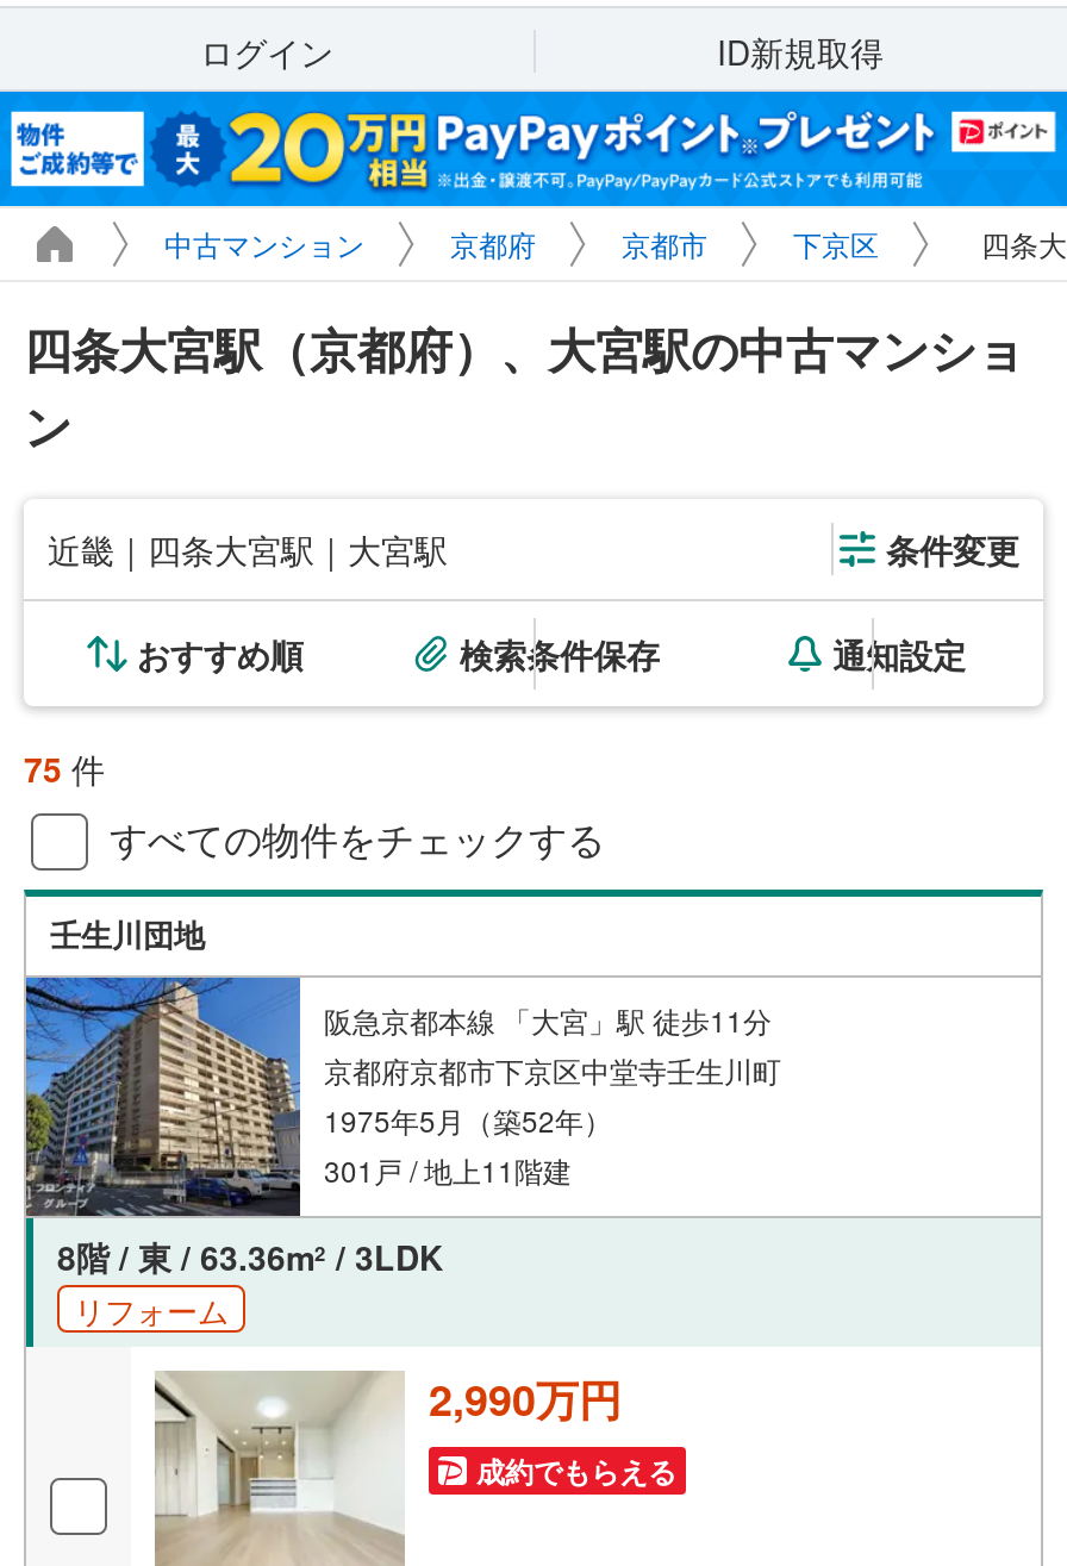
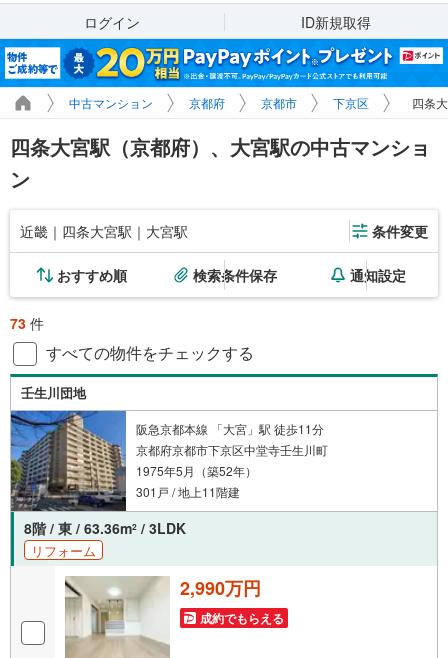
[24,744,105,791] 75件 -> [10,313,44,333] 73件

